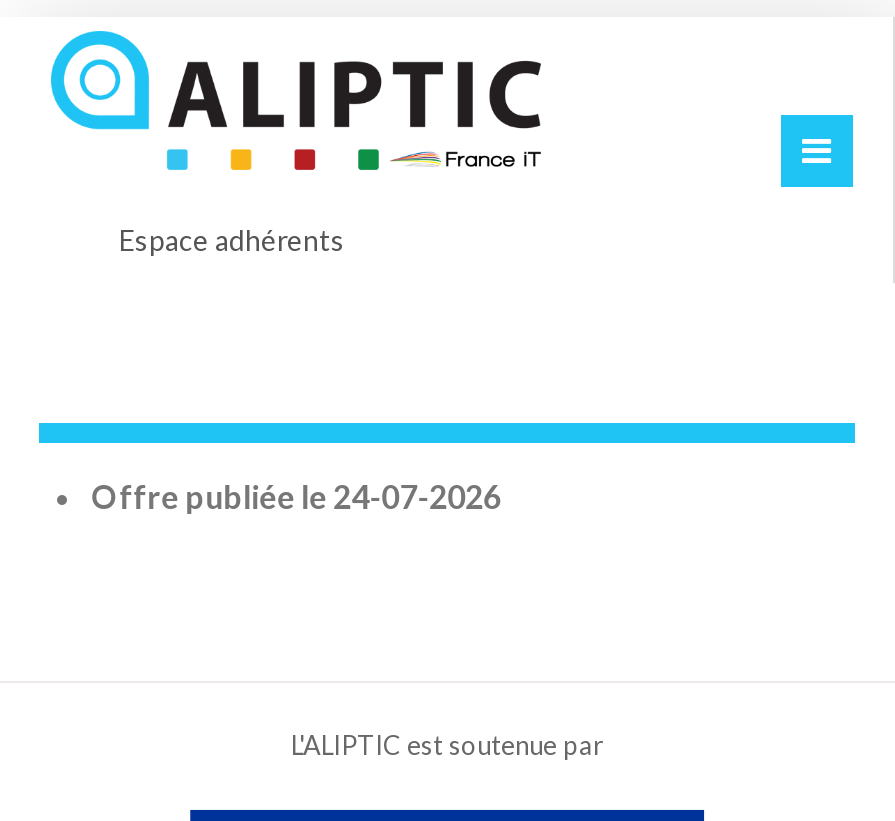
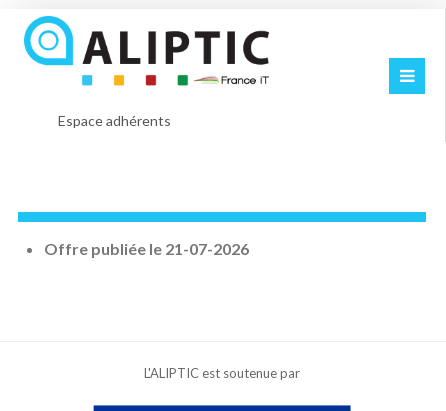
[91,477,501,515] Offre publiée le 24-07-2026 -> [44,239,249,258] Offre publiée le 21-07-2026

